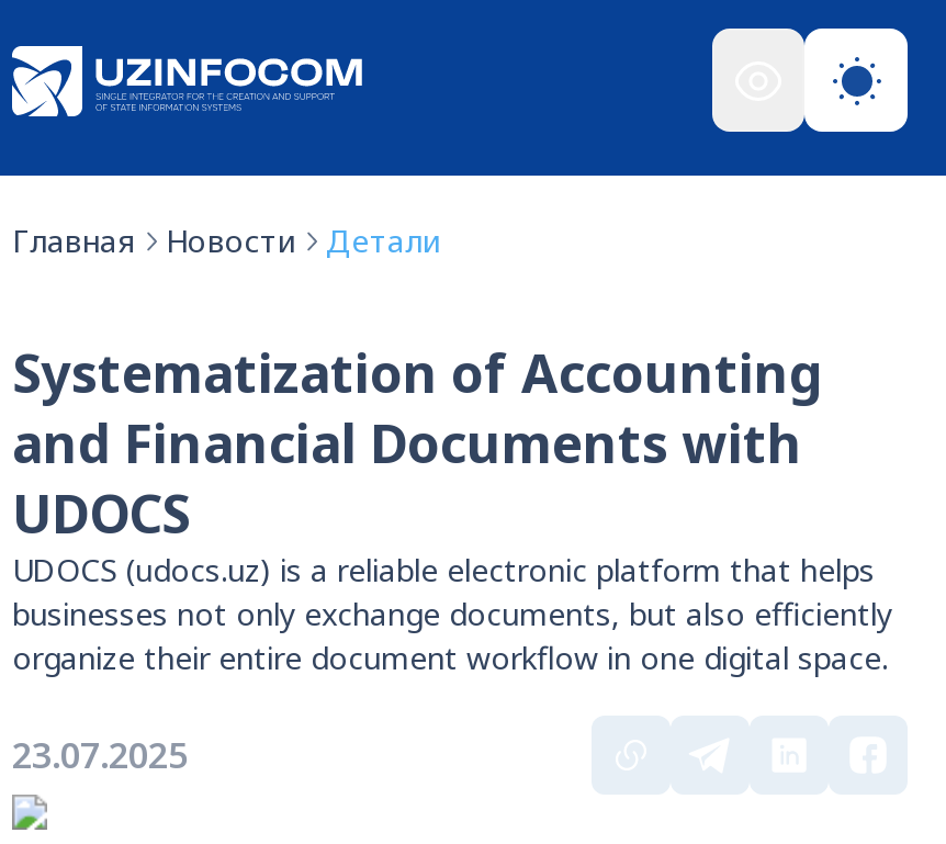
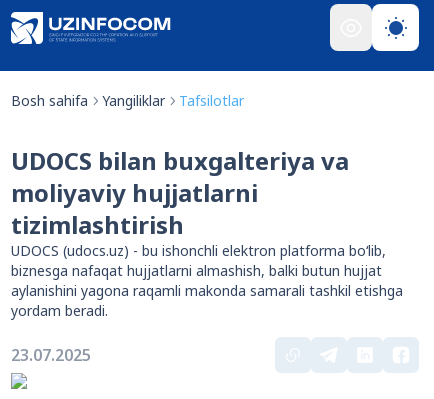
[12,220,440,261] Главная | Новости | Детали -> [11,91,244,110] Bosh sahifa | Yangiliklar | Tafsilotlar
[12,336,892,678] Systematization of Accounting | and Financial Documents with | UDOCS | UDOCS (udocs.uz) is a reliable electronic platform that helps | businesses not only exchange documents, but also efficiently | organize their entire document workflow in one digital space. -> [11,144,403,320] UDOCS bilan buxgalteriya va | moliyaviy hujjatlarni | tizimlashtirish | UDOCS (udocs.uz) - bu ishonchli elektron platforma bo‘lib, | biznesga nafaqat hujjatlarni almashish, balki butun hujjat | aylanishini yagona raqamli makonda samarali tashkil etishga | yordam beradi.

